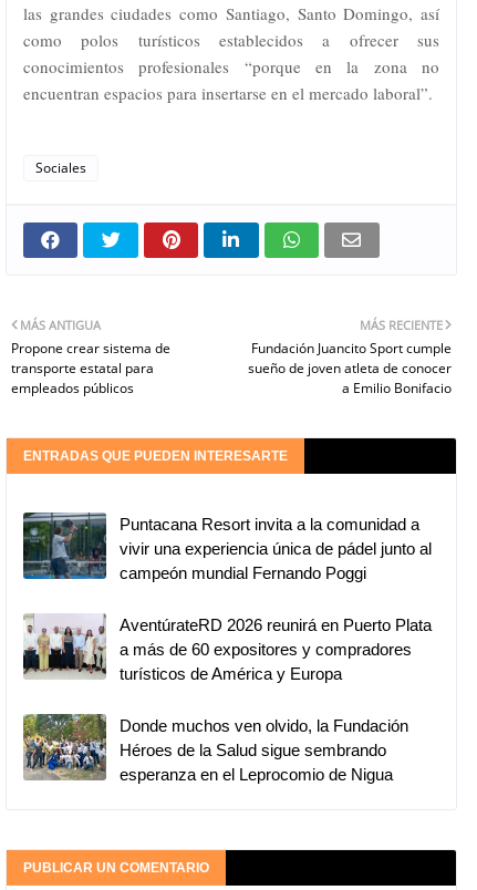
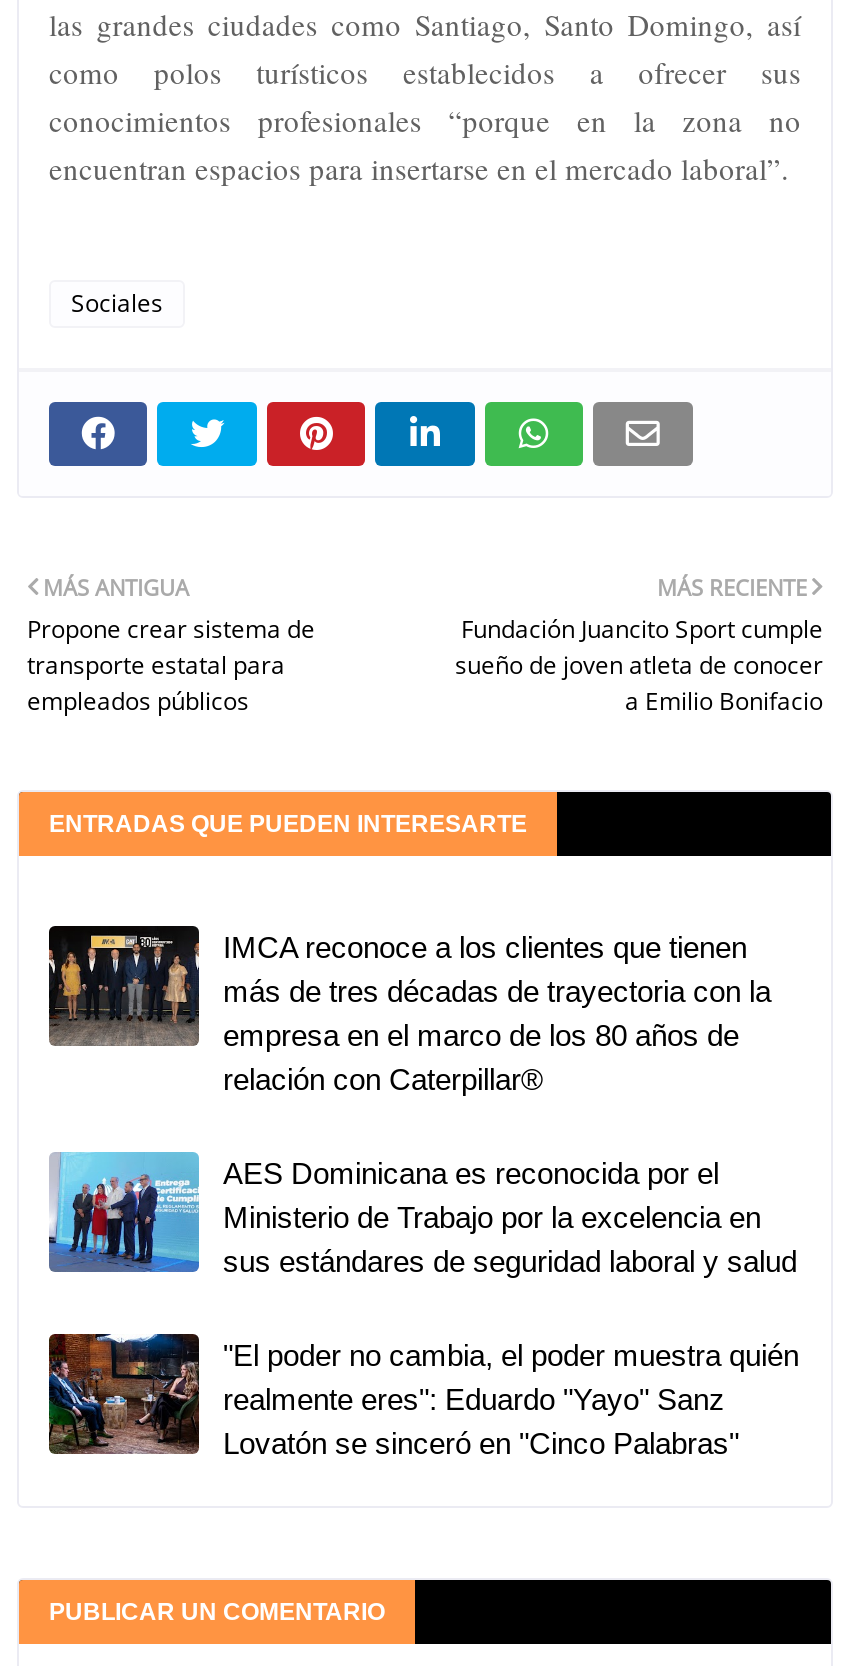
[22,511,432,582] [image] | Puntacana Resort invita a la comunidad a | vivir una experiencia única de pádel junto al | campeón mundial Fernando Poggi -> [47,924,771,1096] [image] | IMCA reconoce a los clientes que tienen | más de tres décadas de trayectoria con la | empresa en el marco de los 80 años de | relación con Caterpillar®
[22,613,432,683] [image] | AventúrateRD 2026 reunirá en Puerto Plata | a más de 60 expositores y compradores | turísticos de América y Europa -> [47,1152,797,1278] [image] | AES Dominicana es reconocida por el | Ministerio de Trabajo por la excelencia en | sus estándares de seguridad laboral y salud
[22,713,408,784] [image] | Donde muchos ven olvido, la Fundación | Héroes de la Salud sigue sembrando | esperanza en el Leprocomio de Nigua -> [49,1332,799,1460] [image] | "El poder no cambia, el poder muestra quién | realmente eres": Eduardo "Yayo" Sanz | Lovatón se sinceró en "Cinco Palabras"

